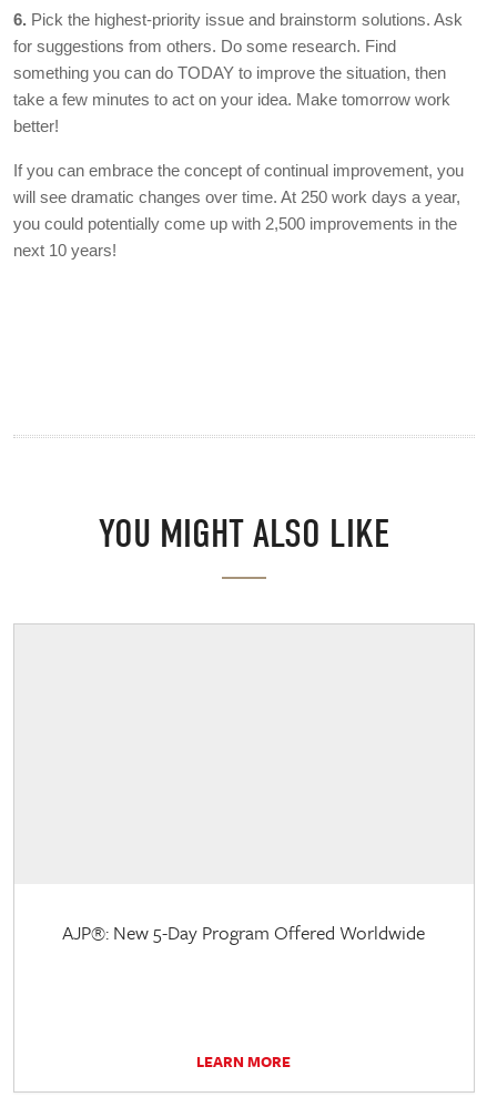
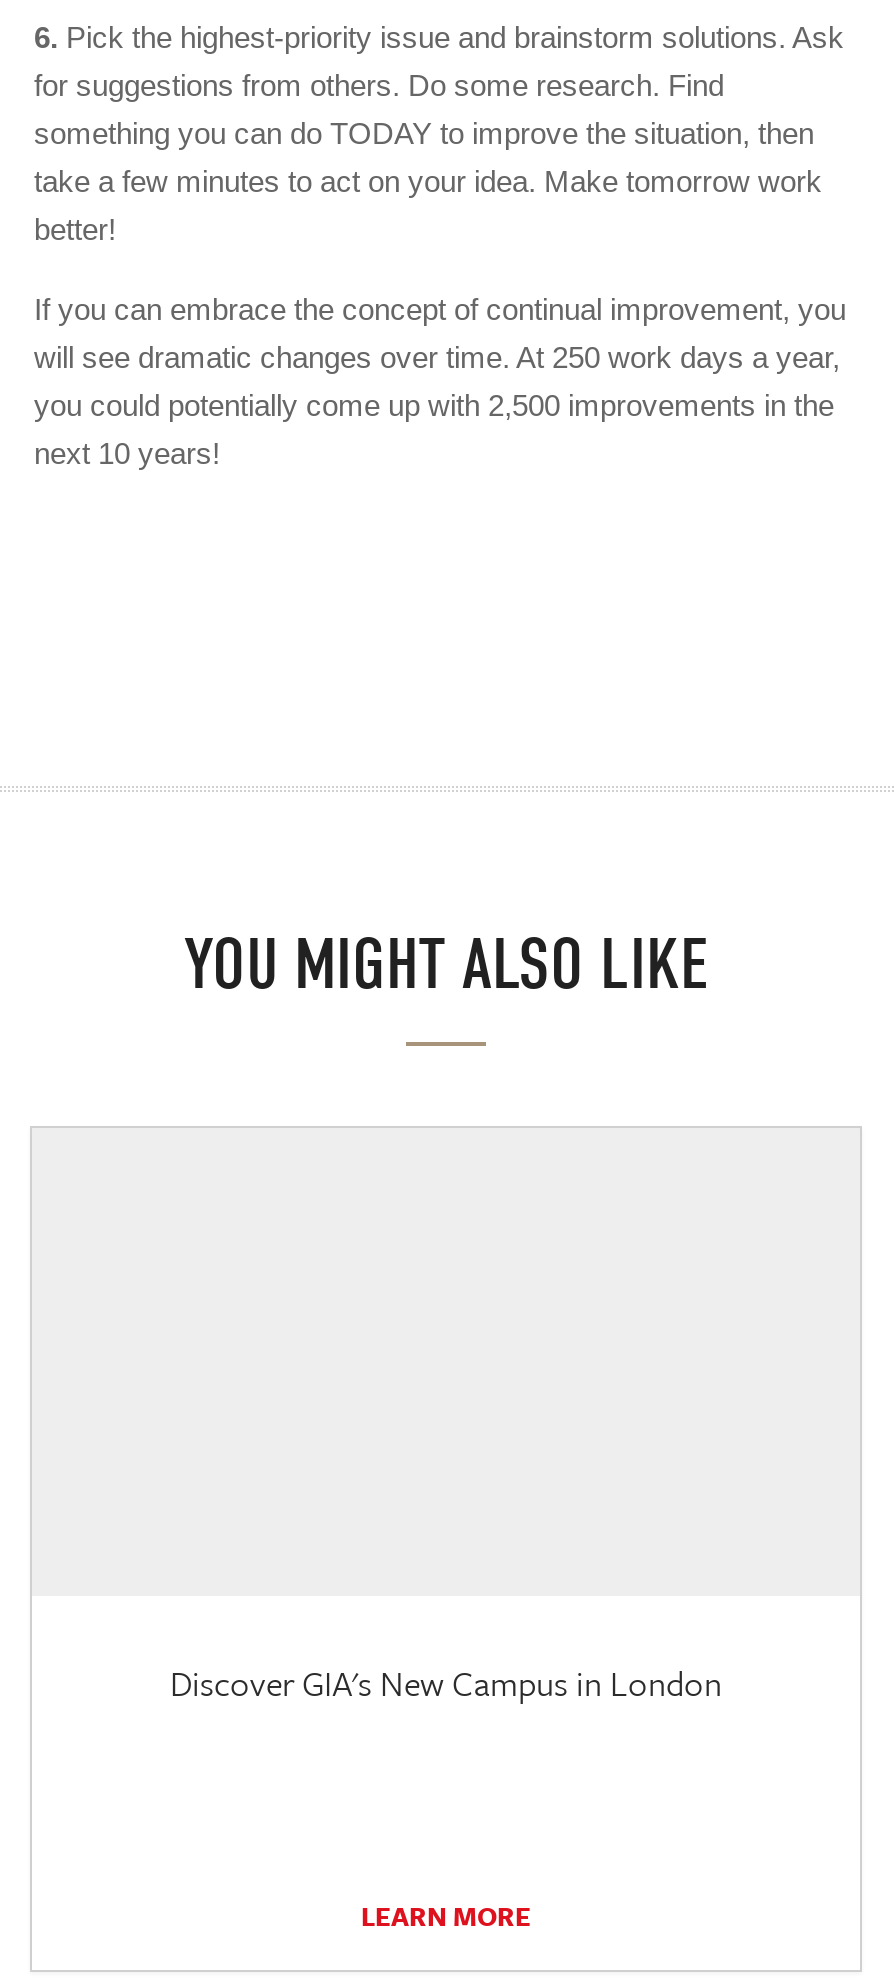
[63,918,425,946] AJP®: New 5-Day Program Offered Worldwide -> [170,1658,722,1708] Discover GIA's New Campus in London

